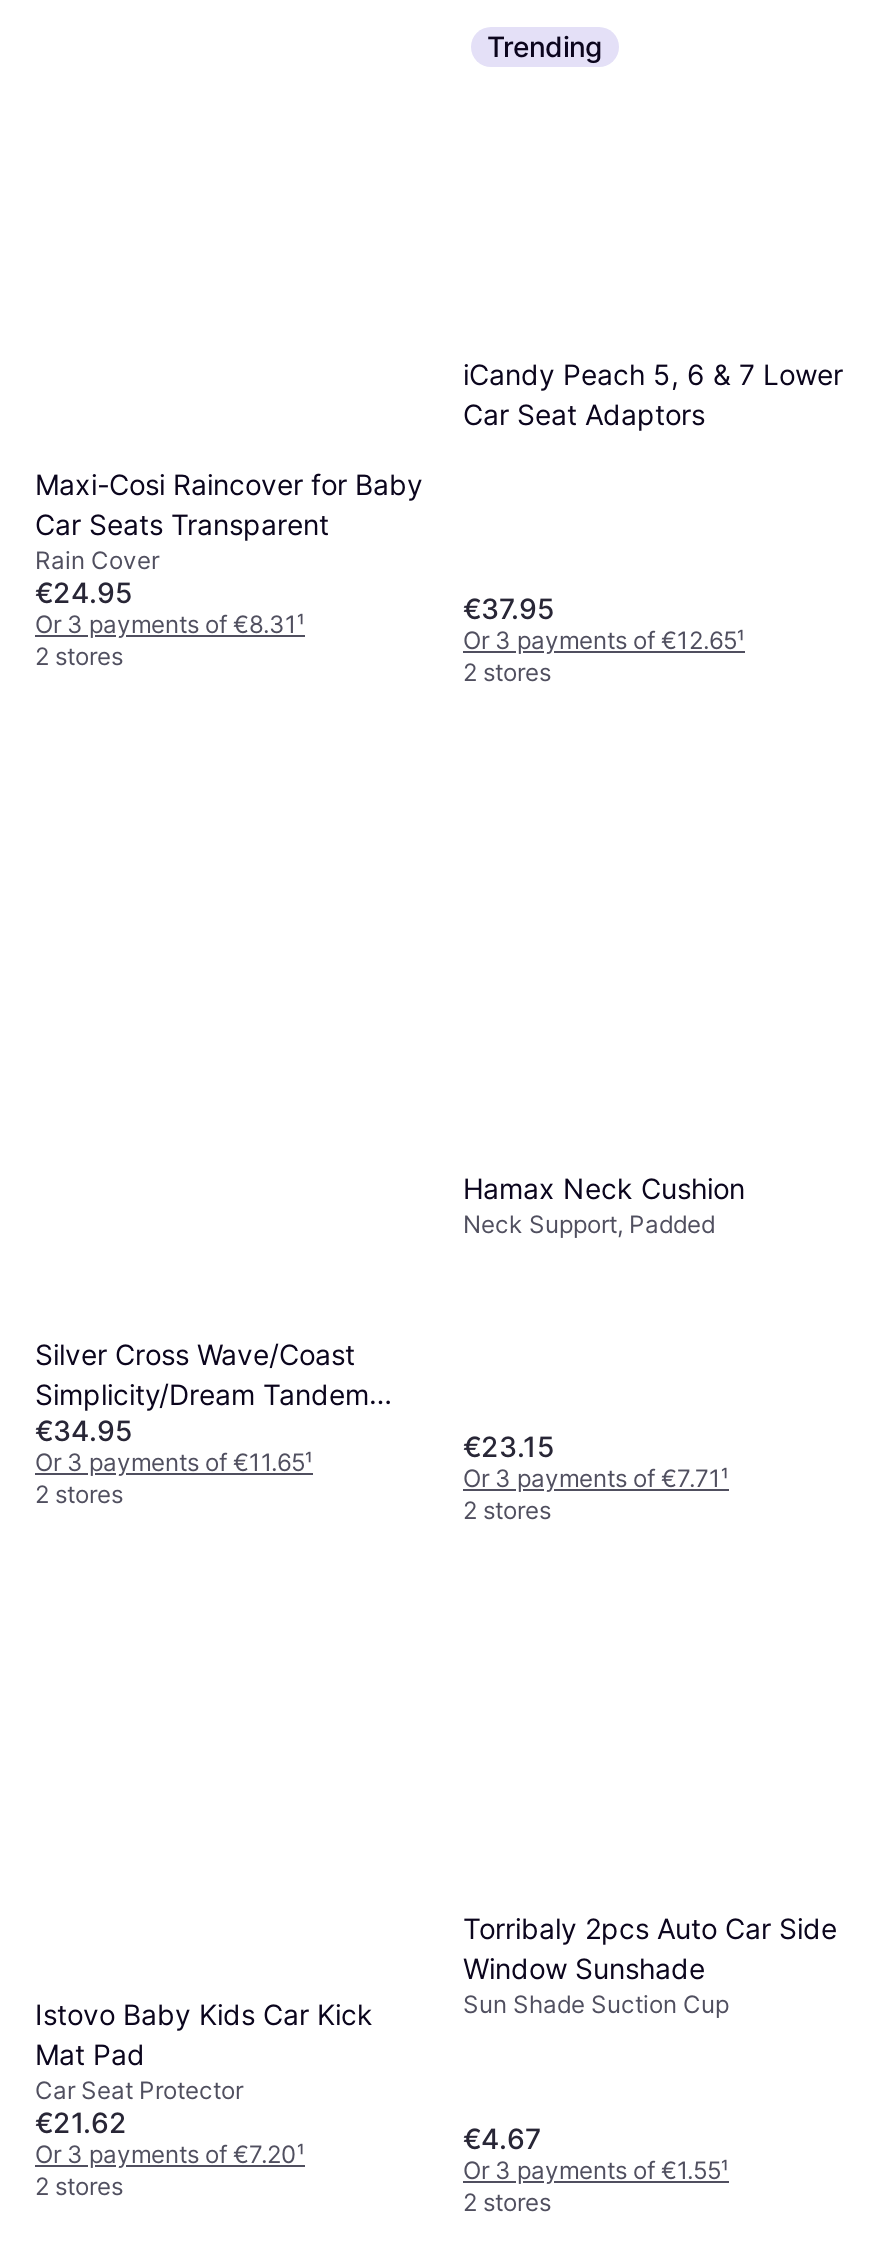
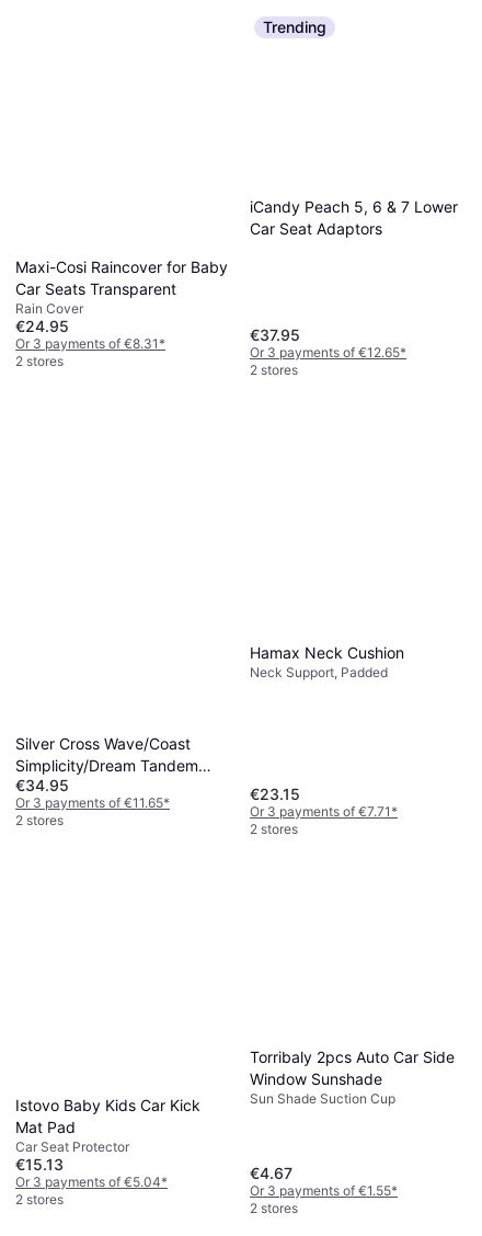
[35,608,305,638] Or 3 payments of €8.31¹ -> [15,335,165,351] Or 3 payments of €8.31*
[463,624,745,654] Or 3 payments of €12.65¹ -> [250,344,406,360] Or 3 payments of €12.65*
[35,1446,313,1476] Or 3 payments of €11.65¹ -> [15,794,170,810] Or 3 payments of €11.65*
[463,1462,729,1492] Or 3 payments of €7.71¹ -> [250,803,398,819] Or 3 payments of €7.71*
[35,2104,127,2138] €21.62 -> [15,1154,64,1173] €15.13
[35,2138,305,2168] Or 3 payments of €7.20¹ -> [15,1173,168,1190] Or 3 payments of €5.04*
[463,2154,729,2184] Or 3 payments of €1.55¹ -> [250,1182,398,1198] Or 3 payments of €1.55*

